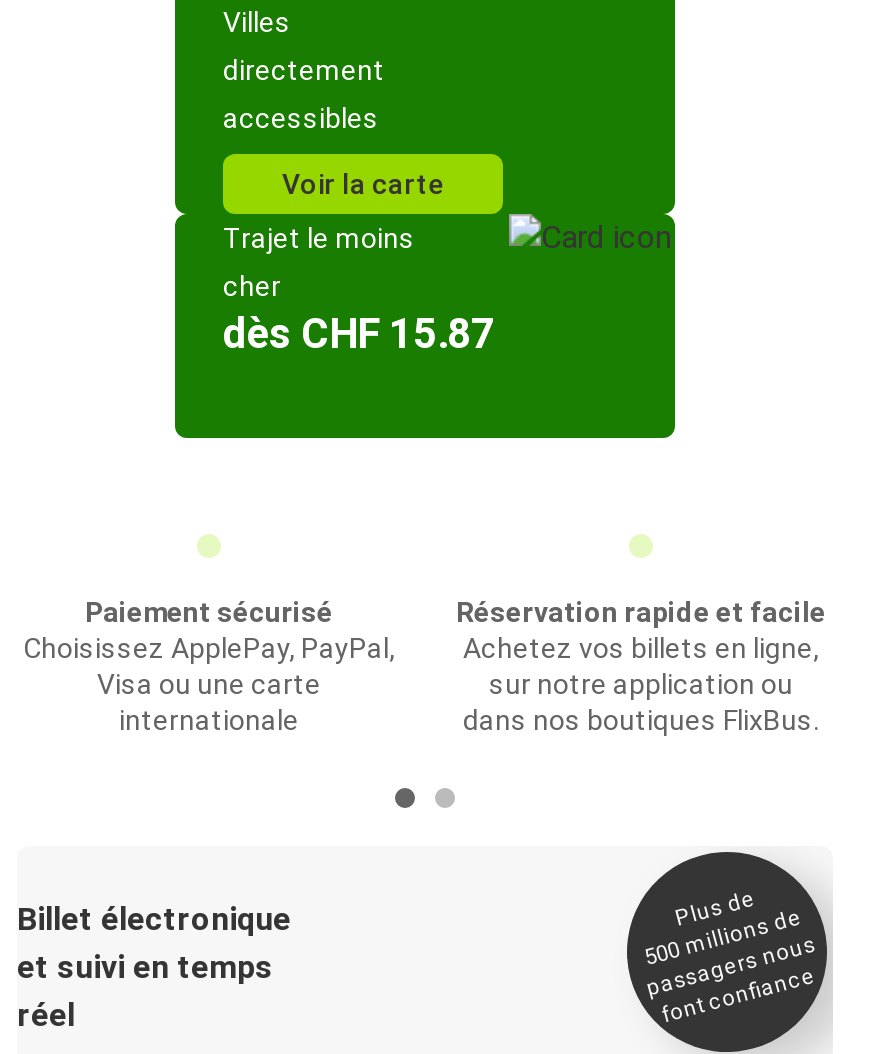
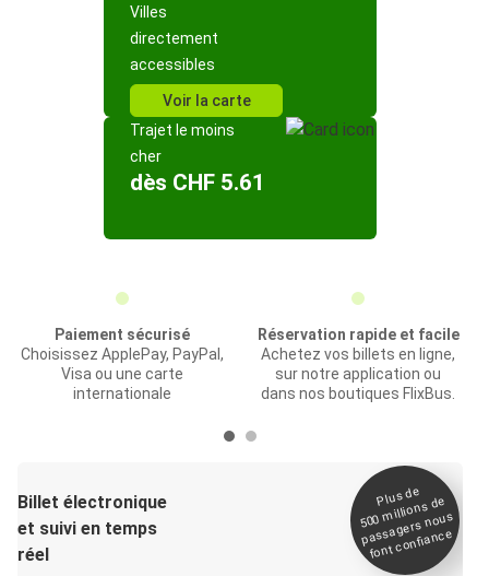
[223,310,495,358] dès CHF 15.87 -> [130,169,265,196] dès CHF 5.61

